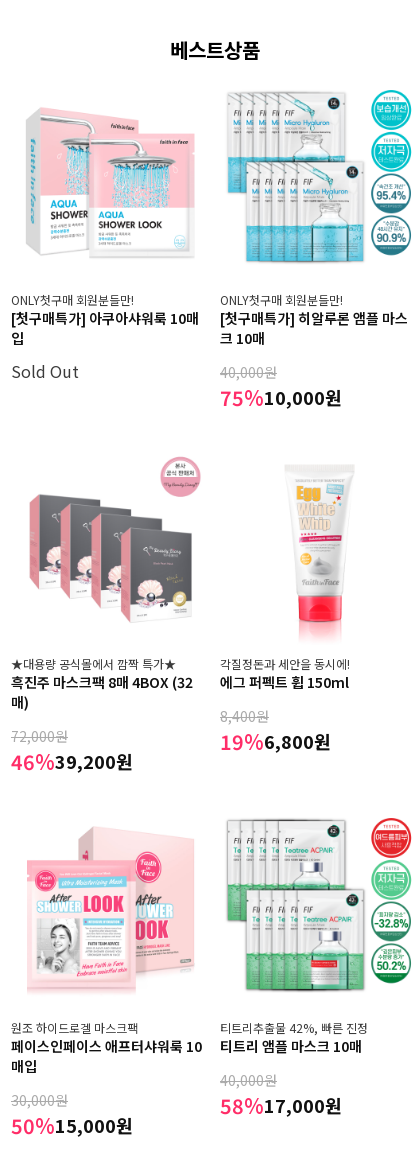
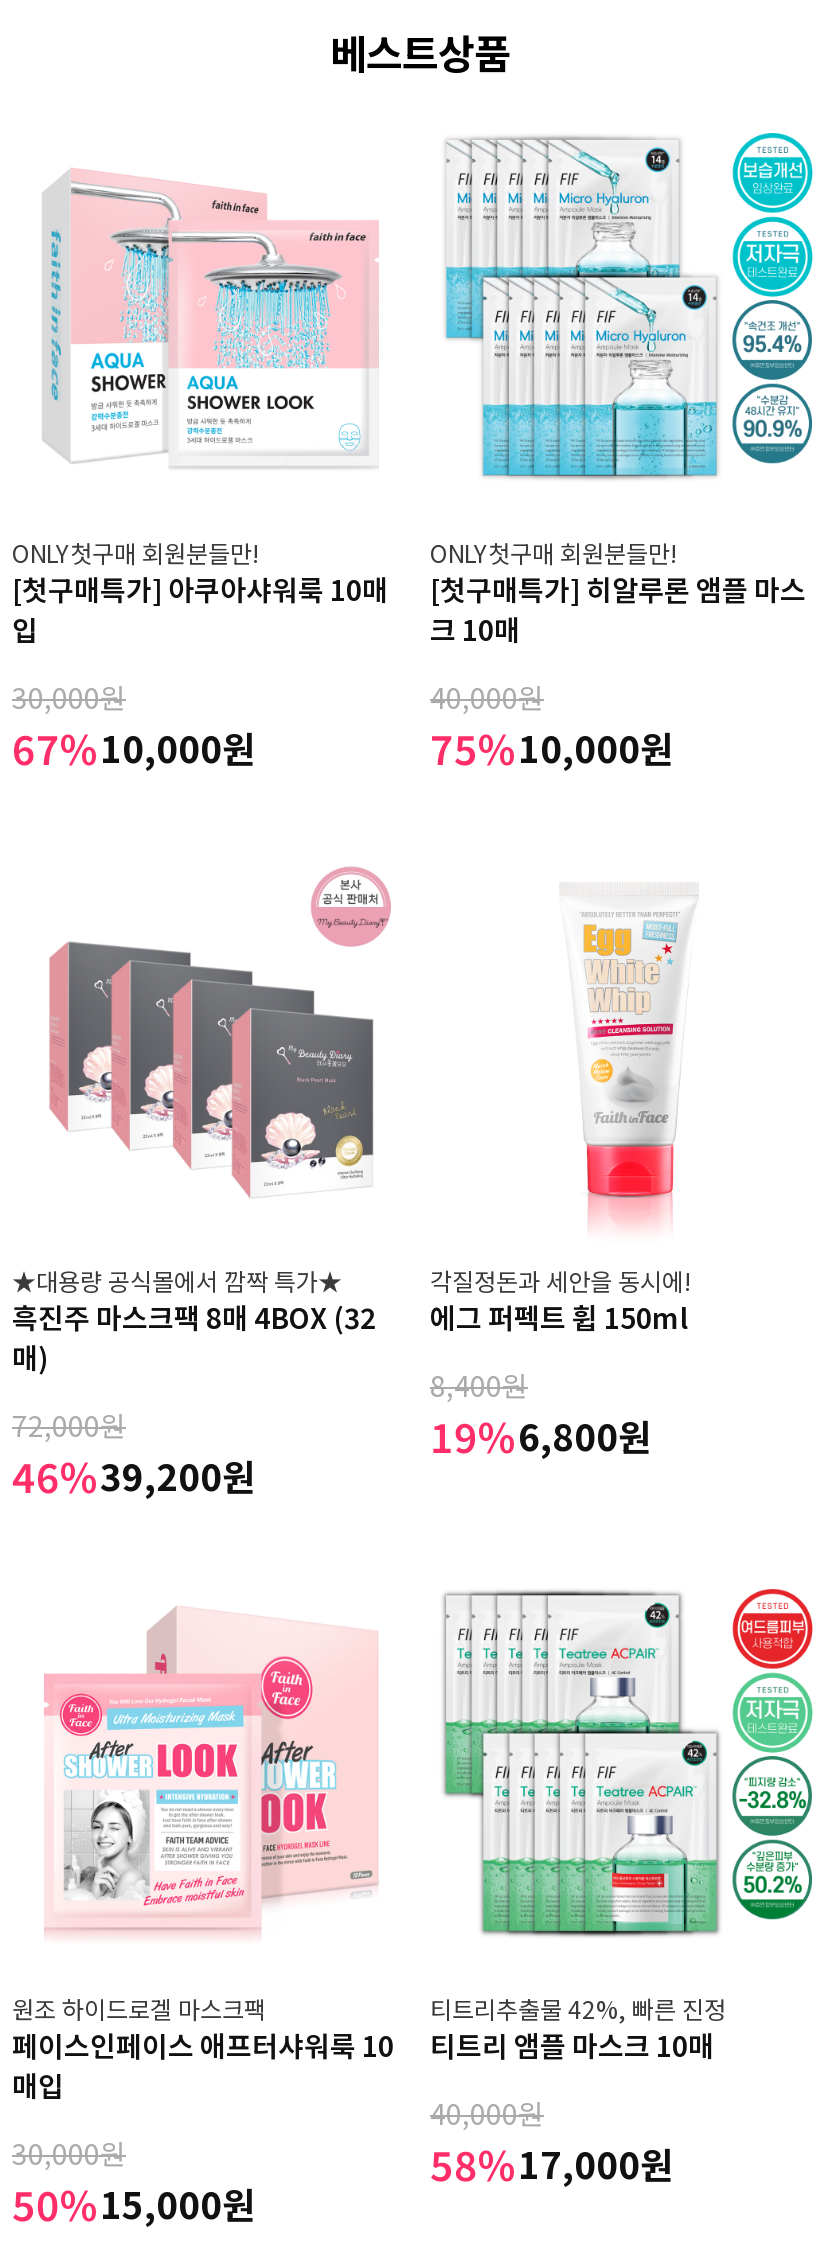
[11,359,79,383] Sold Out -> [12,677,256,777] 30,000원 | 67%10,000원

